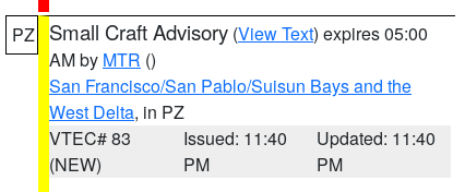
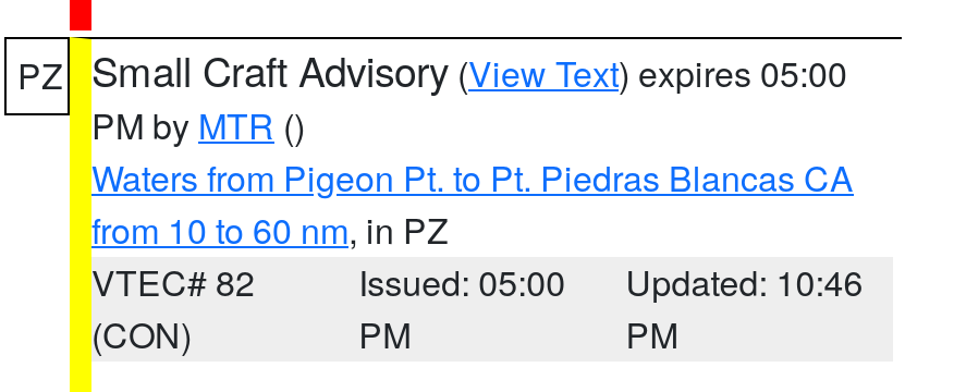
[49,47,412,177] AM by MTR () | San Francisco/San Pablo/Suisun Bays and the | West Delta, in PZ | VTEC# 83 | (NEW) -> [91,100,854,359] PM by MTR () | Waters from Pigeon Pt. to Pt. Piedras Blancas CA | from 10 to 60 nm, in PZ | VTEC# 82 | (CON)
[183,125,287,151] Issued: 11:40 -> [359,257,565,307] Issued: 05:00
[317,125,436,151] Updated: 11:40 -> [626,257,863,307] Updated: 10:46

